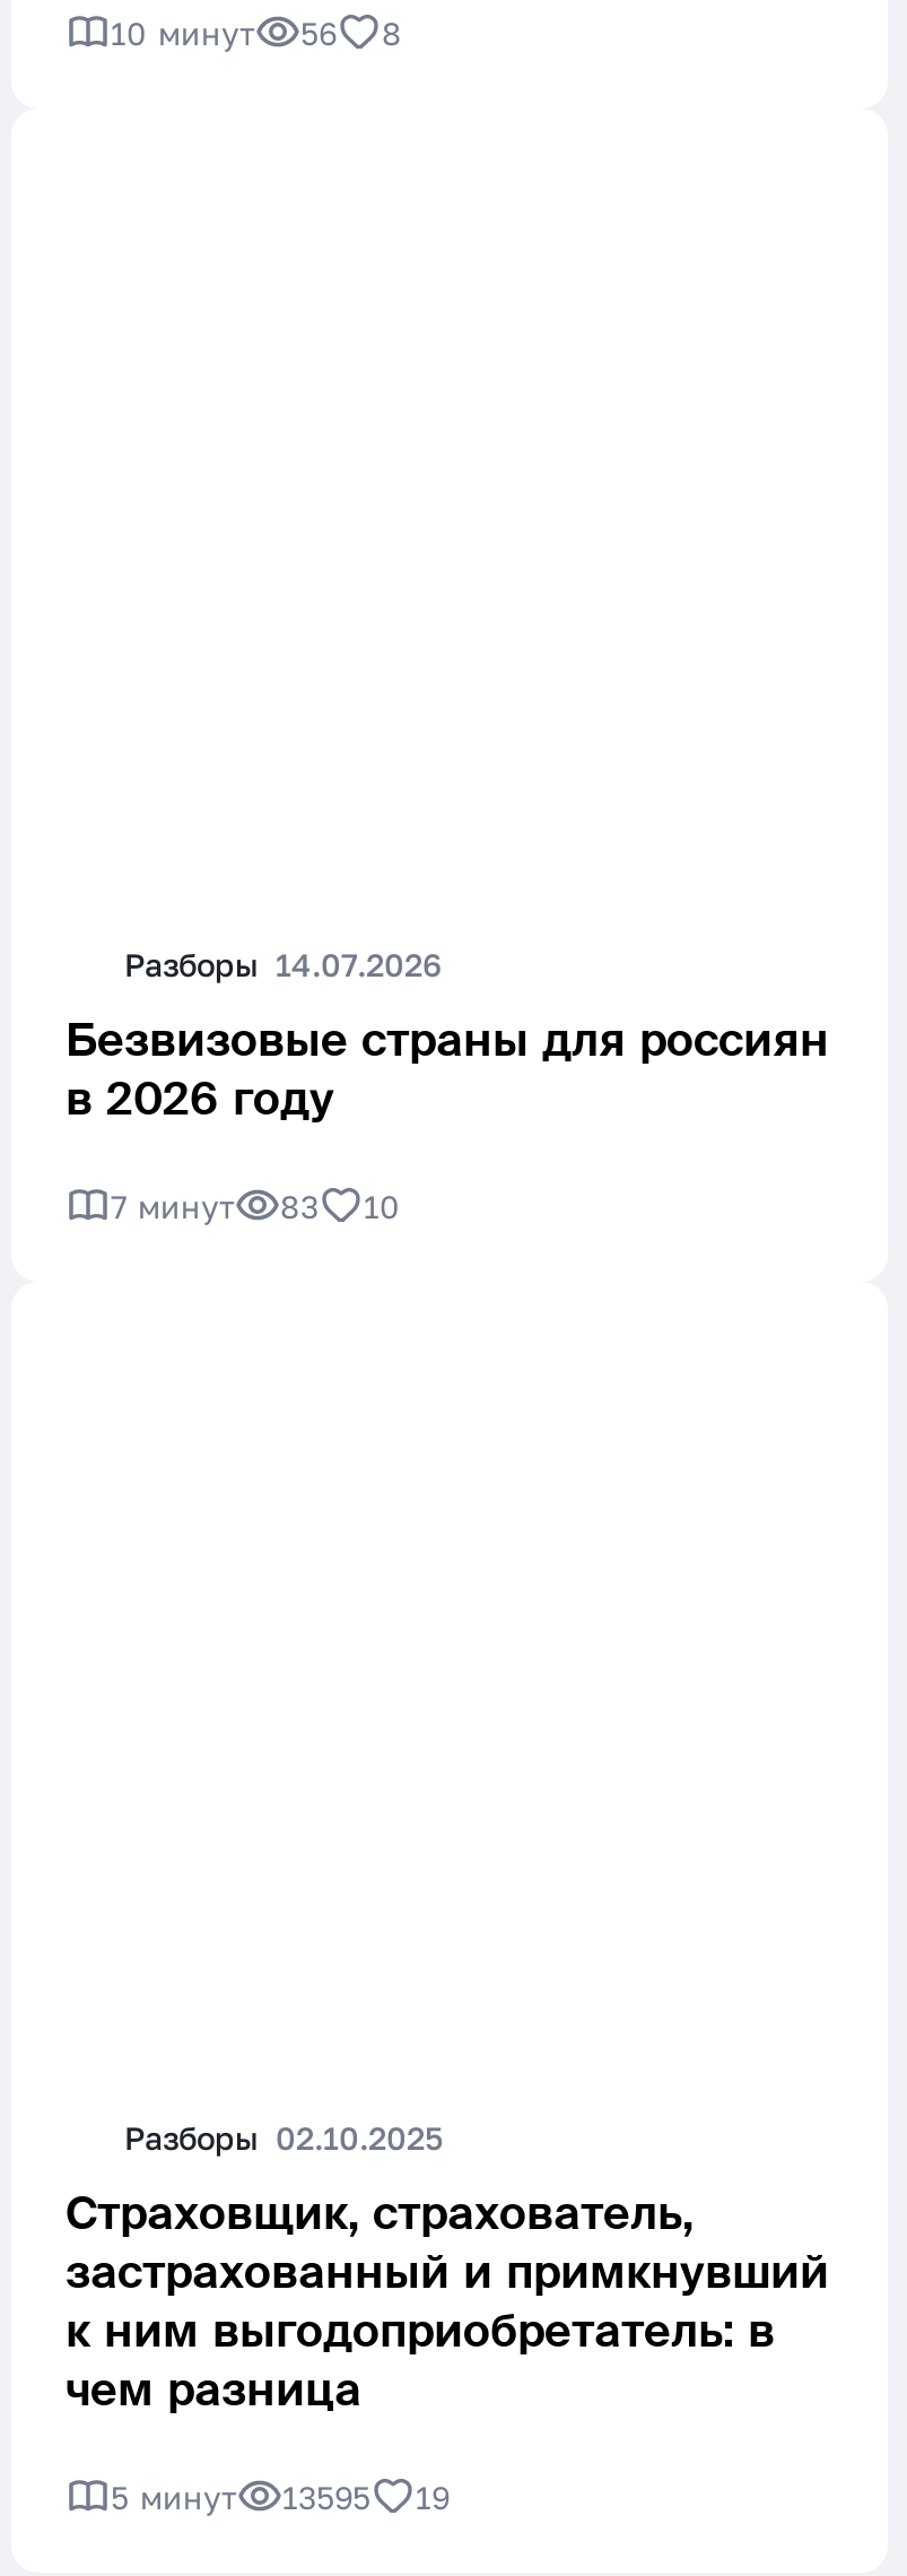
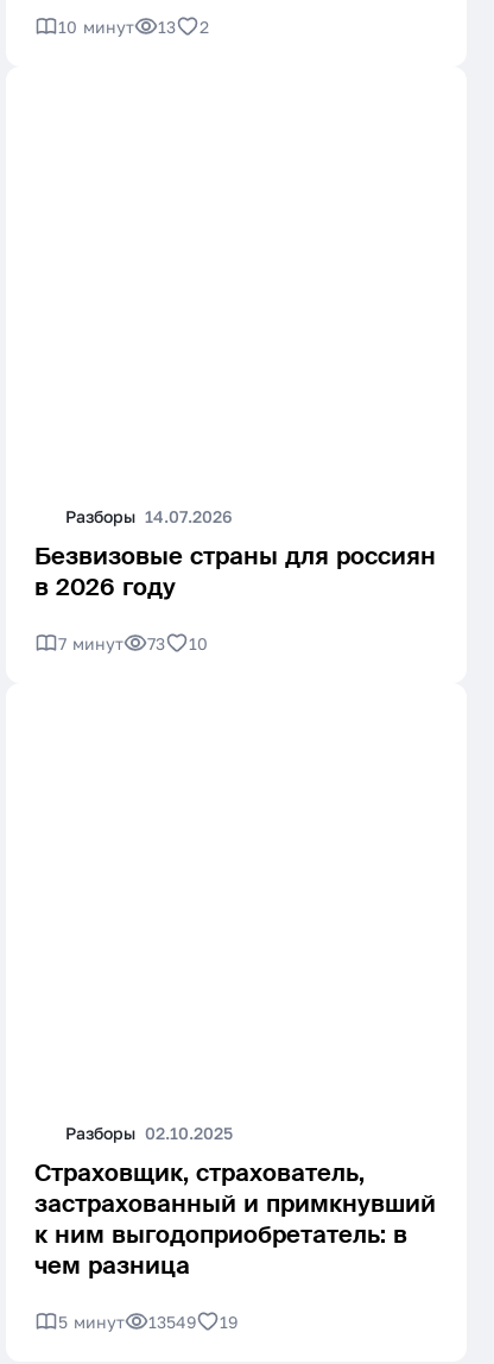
[300,12,337,51] 56 -> [158,16,176,36] 13
[382,12,402,51] 8 -> [199,16,209,36] 2
[111,1186,400,1224] 7 минут 83 10 -> [58,633,208,653] 7 минут 73 10
[111,2477,450,2515] 5 минут 13595 19 -> [58,1311,237,1331] 5 минут 13549 19

